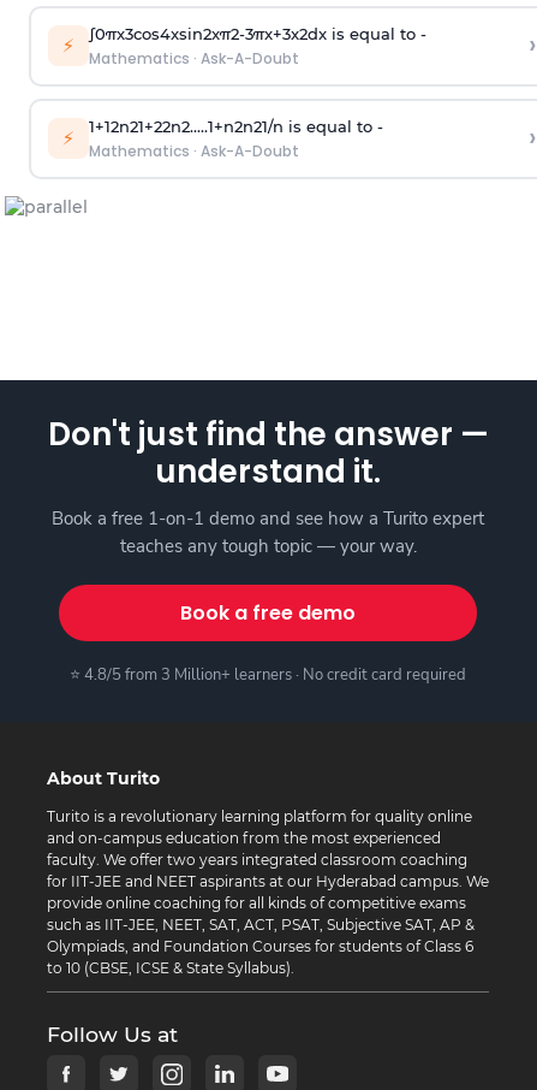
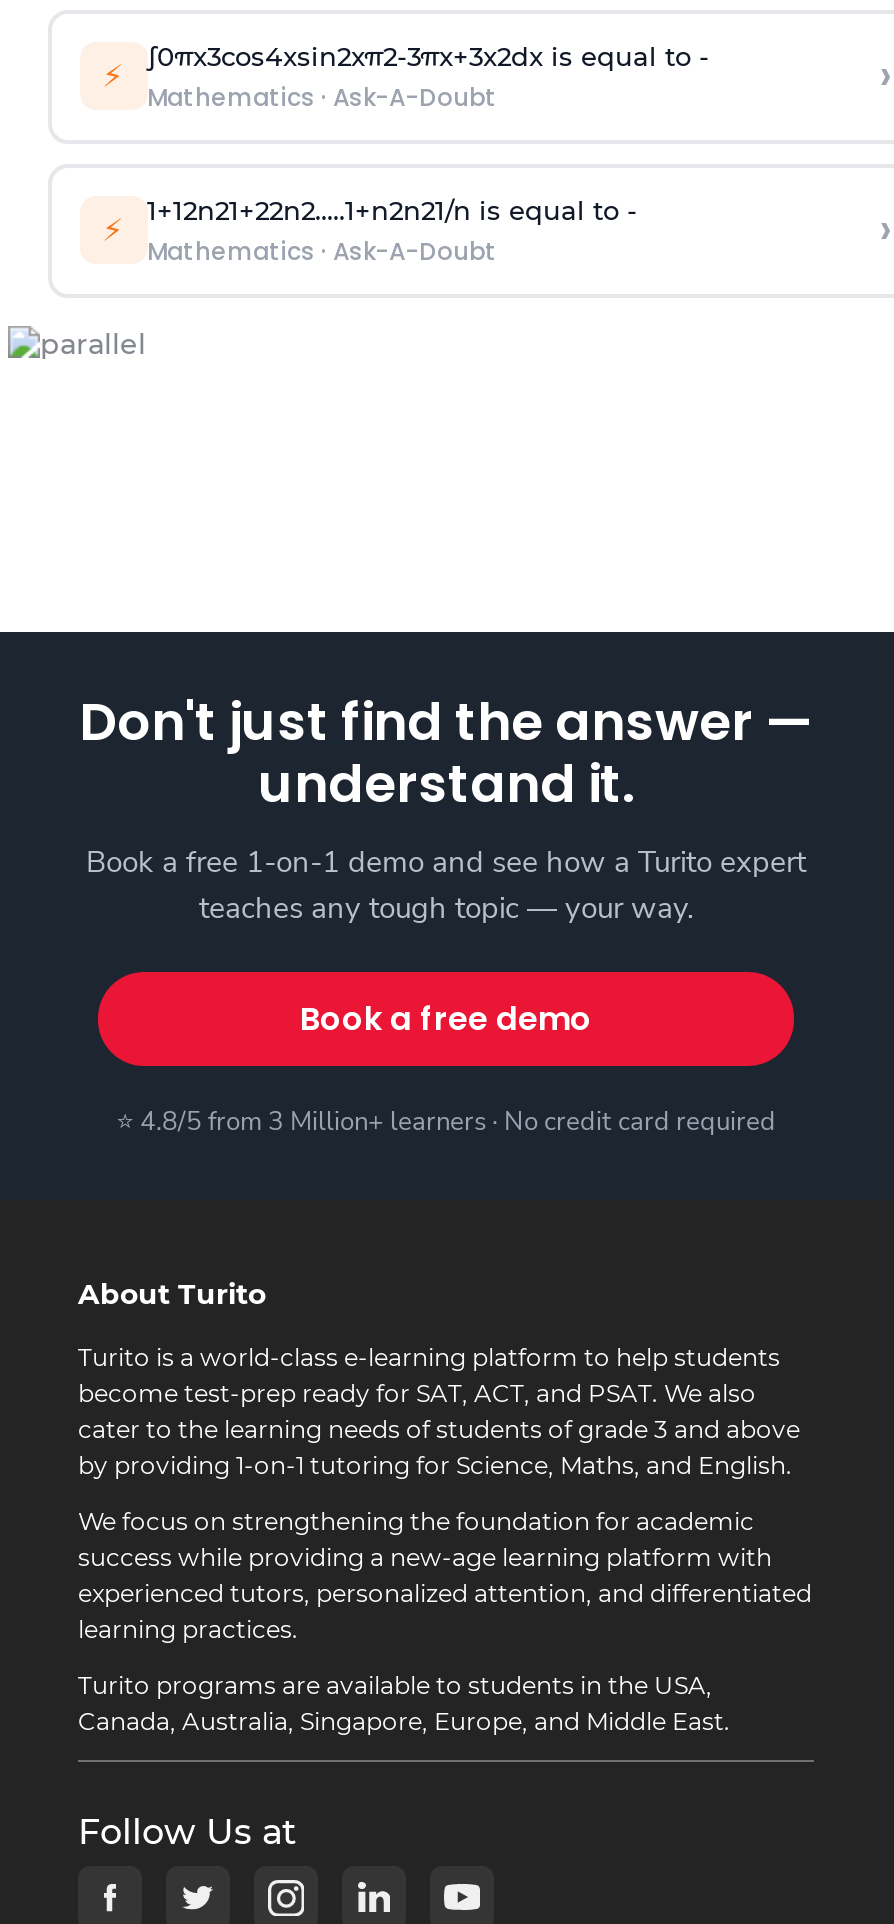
[47,807,489,977] Turito is a revolutionary learning platform for quality online | and on-campus education from the most experienced | faculty. We offer two years integrated classroom coaching | for IIT-JEE and NEET aspirants at our Hyderabad campus. We | provide online coaching for all kinds of competitive exams | such as IIT-JEE, NEET, SAT, ACT, PSAT, Subjective SAT, AP & | Olympiads, and Foundation Courses for students of Class 6 | to 10 (CBSE, ICSE & State Syllabus). -> [78,1341,812,1735] Turito is a world-class e-learning platform to help students | become test-prep ready for SAT, ACT, and PSAT. We also | cater to the learning needs of students of grade 3 and above | by providing 1-on-1 tutoring for Science, Maths, and English. | We focus on strengthening the foundation for academic | success while providing a new-age learning platform with | experienced tutors, personalized attention, and differentiated | learning practices. | Turito programs are available to students in the USA, | Canada, Australia, Singapore, Europe, and Middle East.

